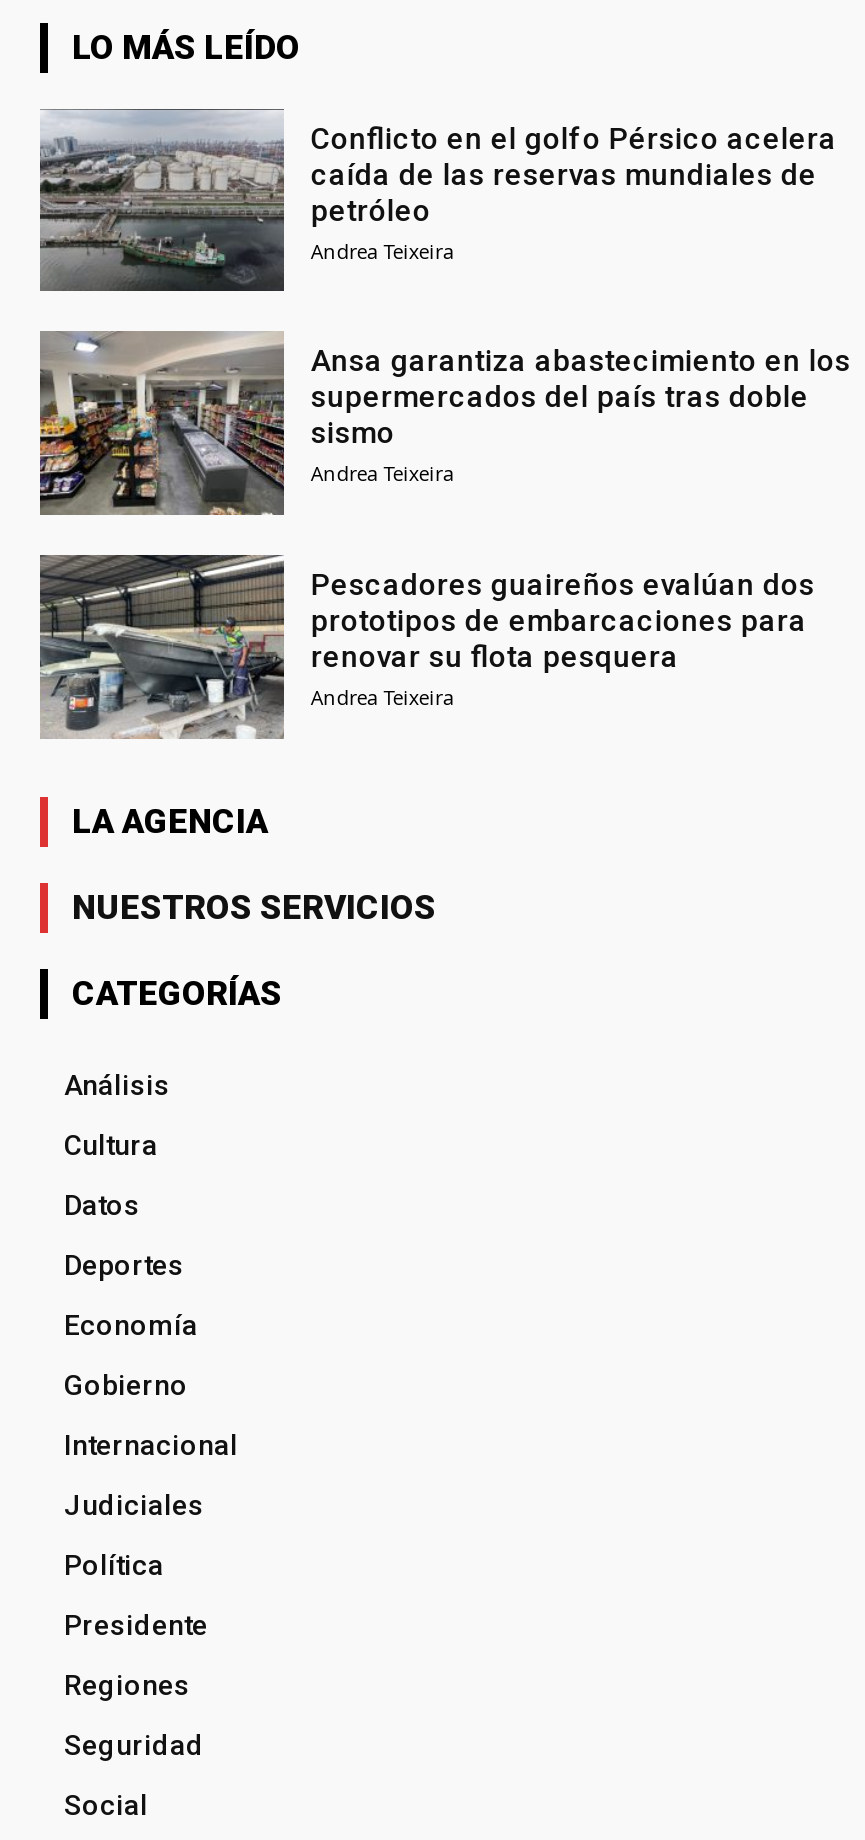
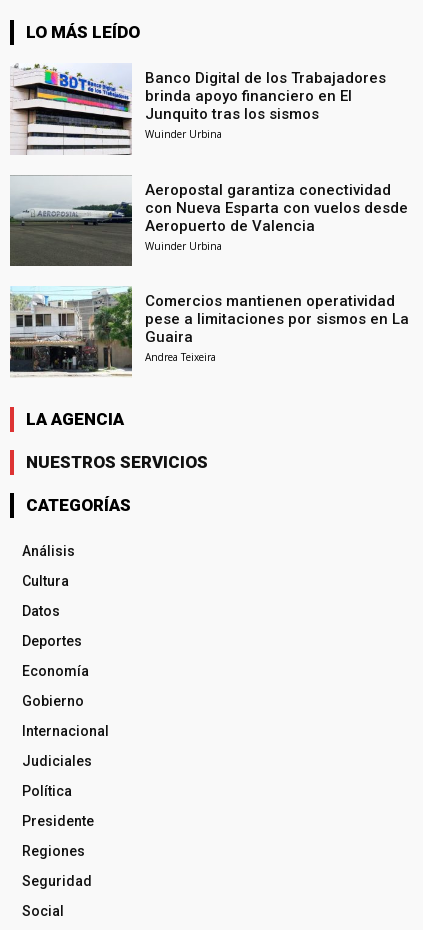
[38,107,837,293] [image] | Conflicto en el golfo Pérsico acelera | caída de las reservas mundiales de | petróleo | Andrea Teixeira -> [10,63,386,154] [image] | Banco Digital de los Trabajadores | brinda apoyo financiero en El | Junquito tras los sismos | Wuinder Urbina
[38,331,851,517] [image] | Ansa garantiza abastecimiento en los | supermercados del país tras doble | sismo | Andrea Teixeira -> [9,175,408,267] [image] | Aeropostal garantiza conectividad | con Nueva Esparta con vuelos desde | Aeropuerto de Valencia | Wuinder Urbina
[38,553,815,739] [image] | Pescadores guaireños evalúan dos | prototipos de embarcaciones para | renovar su flota pesquera -> [10,286,409,377] [image] | Comercios mantienen operatividad | pese a limitaciones por sismos en La | Guaira

